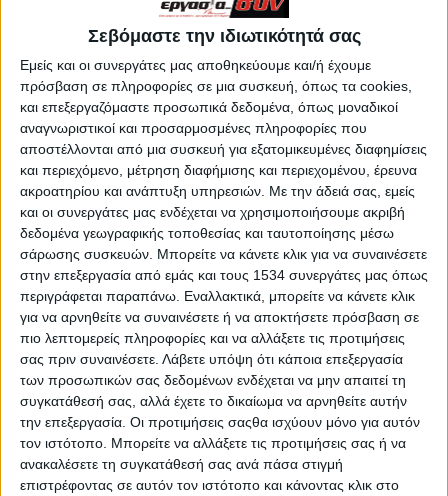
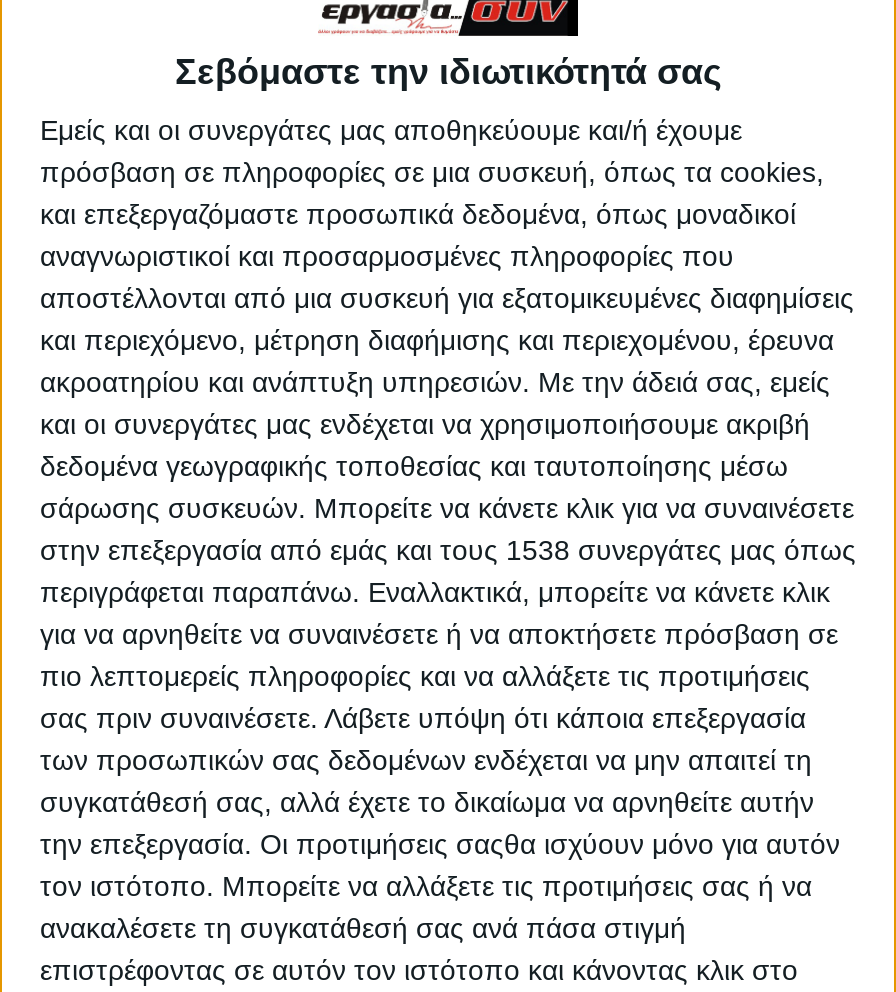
[20,267,428,283] στην επεξεργασία από εμάς και τους 1534 συνεργάτες μας όπως -> [40,533,856,565] στην επεξεργασία από εμάς και τους 1538 συνεργάτες μας όπως

